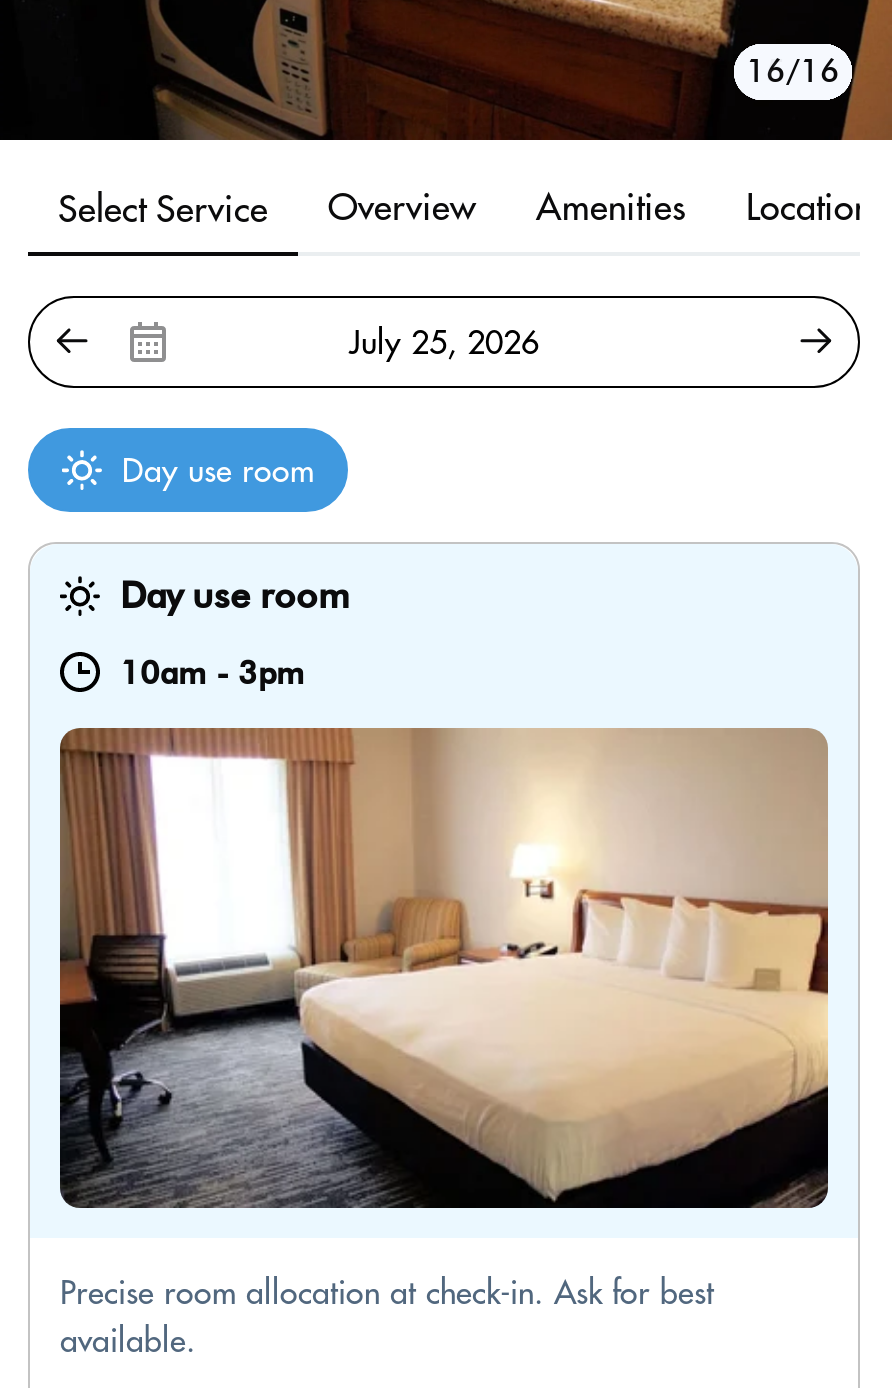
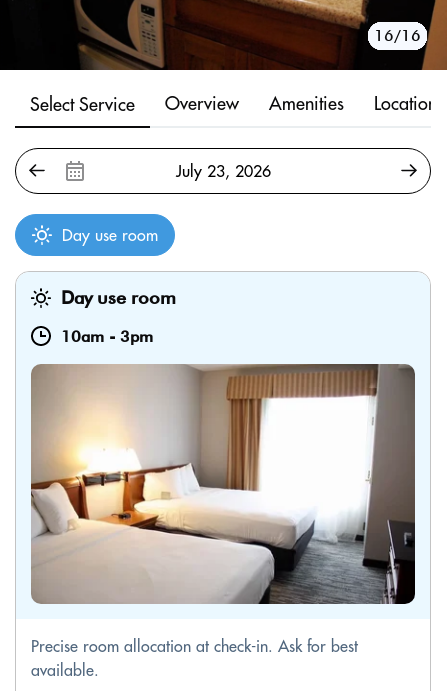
[58,728,830,1210] [image] -> [31,364,416,604] [image]

